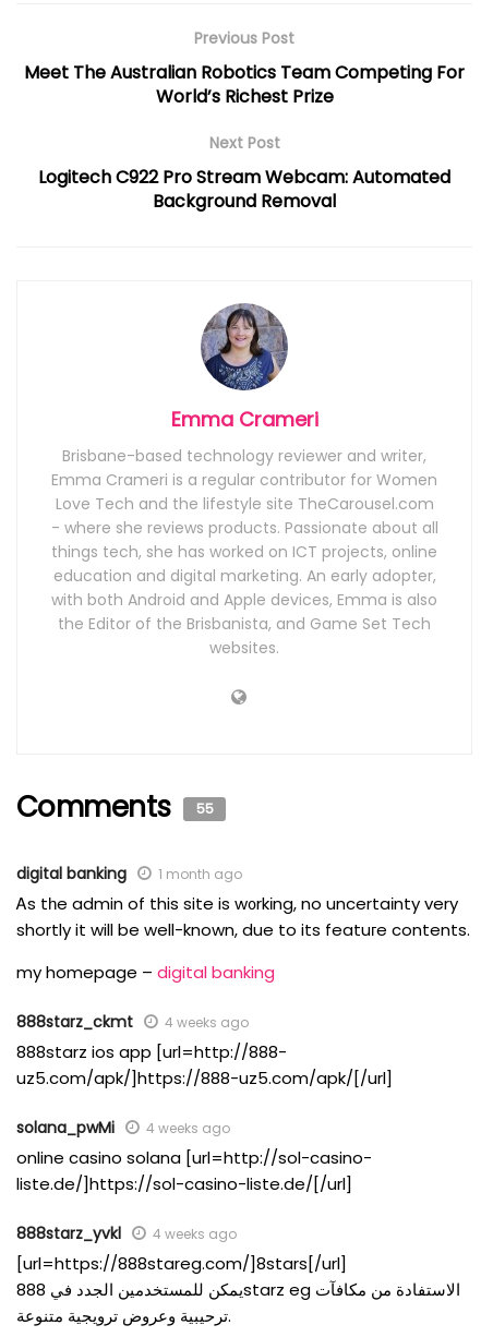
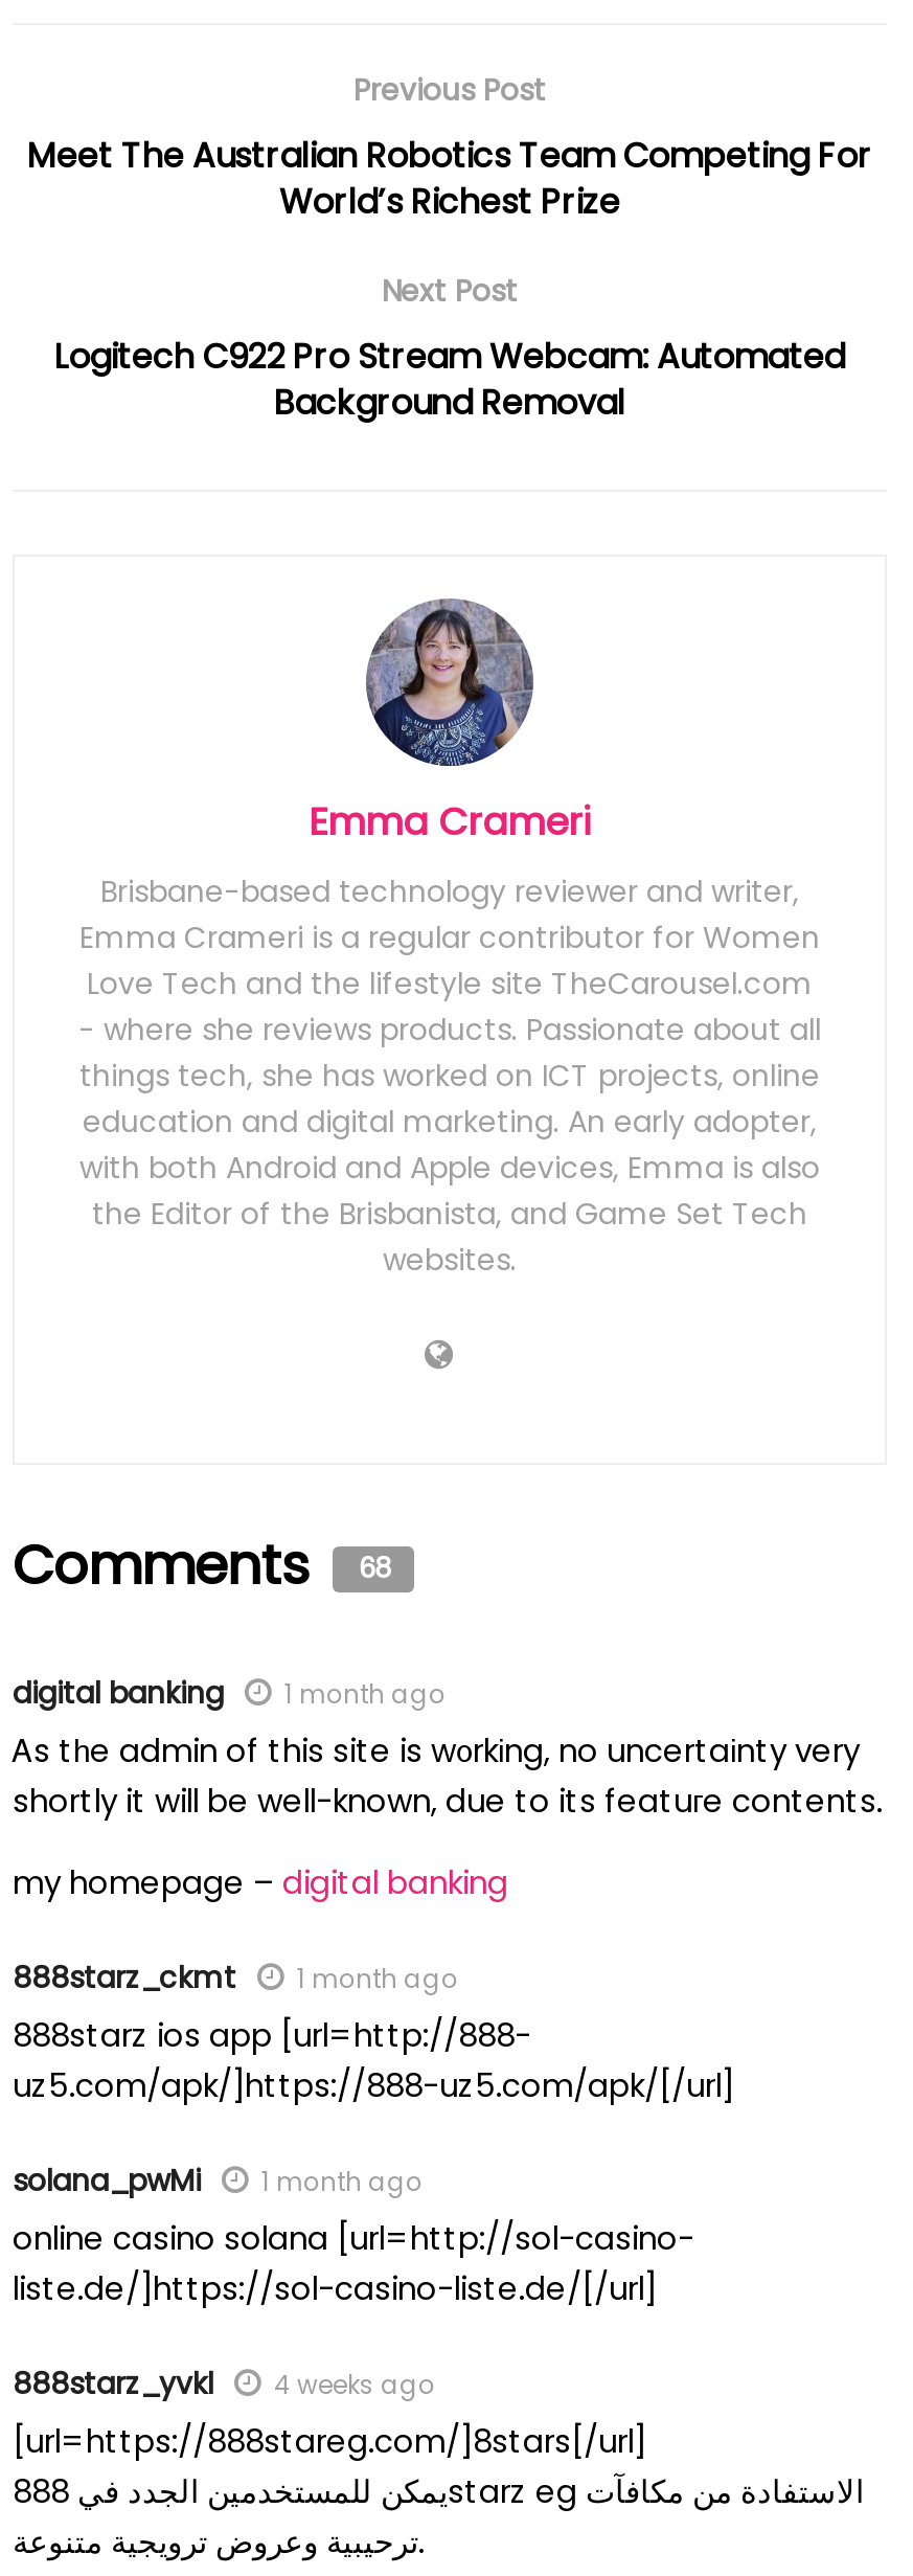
[16,787,213,826] Comments 55 -> [13,1527,390,1603] Comments 68
[16,1011,249,1033] 888starz_ckmt 4 weeks ago -> [13,1956,458,1998] 888starz_ckmt 1 month ago
[16,1116,230,1138] solana_pwMi 4 weeks ago -> [13,2159,423,2201] solana_pwMi 1 month ago

